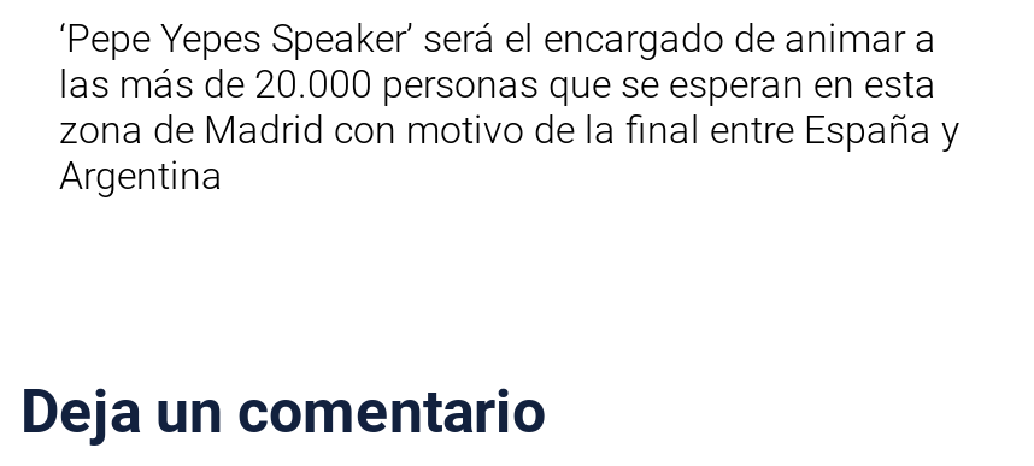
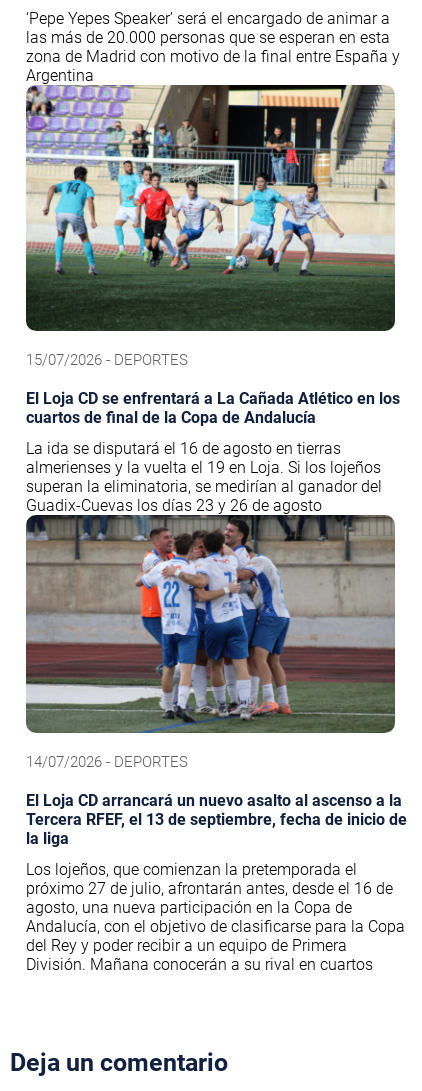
none -> [25,84,400,515] [image] | 15/07/2026 - DEPORTES | El Loja CD se enfrentará a La Cañada Atlético en los | cuartos de final de la Copa de Andalucía | La ida se disputará el 16 de agosto en tierras | almerienses y la vuelta el 19 en Loja. Si los lojeños | superan la eliminatoria, se medirían al ganador del | Guadix-Cuevas los días 23 y 26 de agosto
none -> [25,514,407,974] [image] | 14/07/2026 - DEPORTES | El Loja CD arrancará un nuevo asalto al ascenso a la | Tercera RFEF, el 13 de septiembre, fecha de inicio de | la liga | Los lojeños, que comienzan la pretemporada el | próximo 27 de julio, afrontarán antes, desde el 16 de | agosto, una nueva participación en la Copa de | Andalucía, con el objetivo de clasificarse para la Copa | del Rey y poder recibir a un equipo de Primera | División. Mañana conocerán a su rival en cuartos

